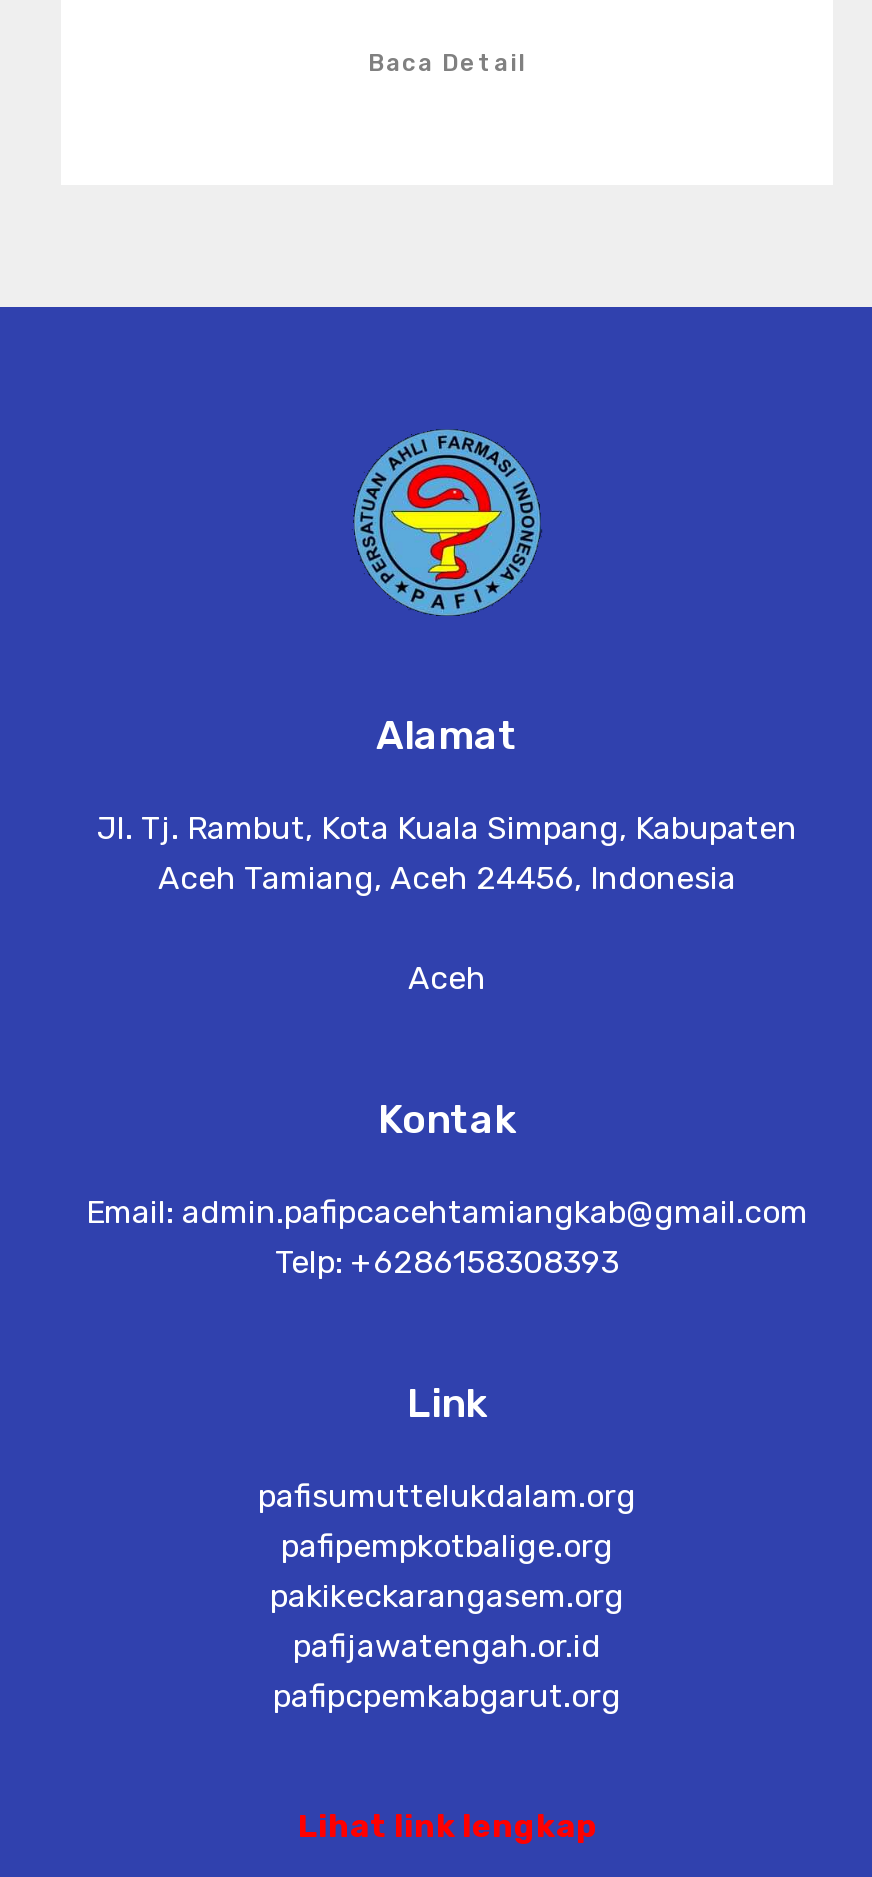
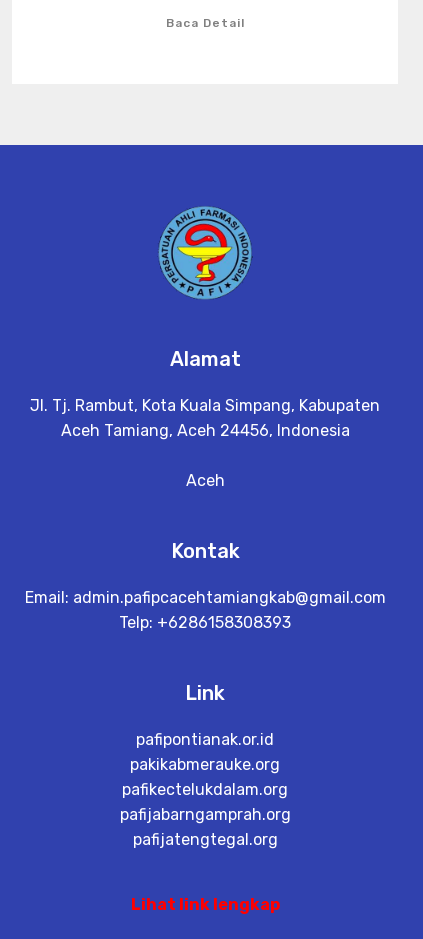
[258,1477,636,1715] pafisumuttelukdalam.org | pafipempkotbalige.org | pakikeckarangasem.org | pafijawatengah.or.id | pafipcpemkabgarut.org -> [119,730,290,849] pafipontianak.or.id | pakikabmerauke.org | pafikectelukdalam.org | pafijabarngamprah.org | pafijatengtegal.org

